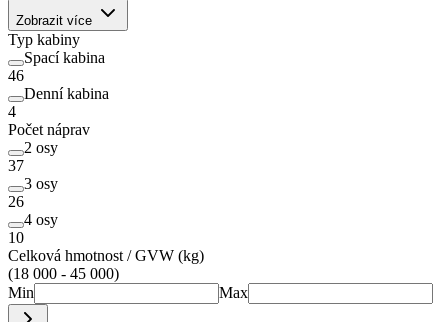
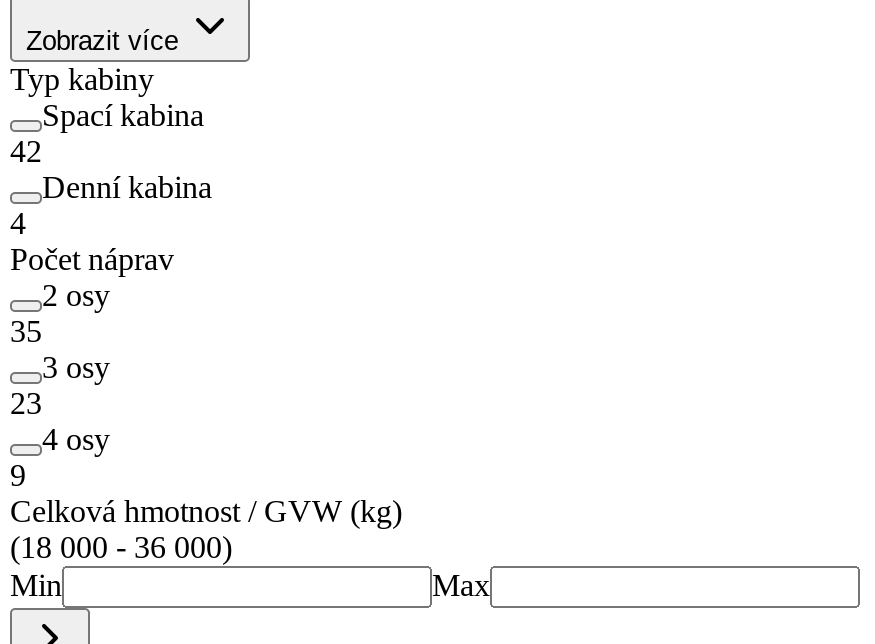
[8,67,24,84] 46 -> [10,134,42,168] 42
[8,157,24,174] 37 -> [10,314,42,348] 35
[8,193,24,210] 26 -> [10,386,42,420] 23
[8,229,24,246] 10 -> [10,458,26,492] 9
[8,265,119,282] (18 000 - 45 000) -> [10,530,232,564] (18 000 - 36 000)

